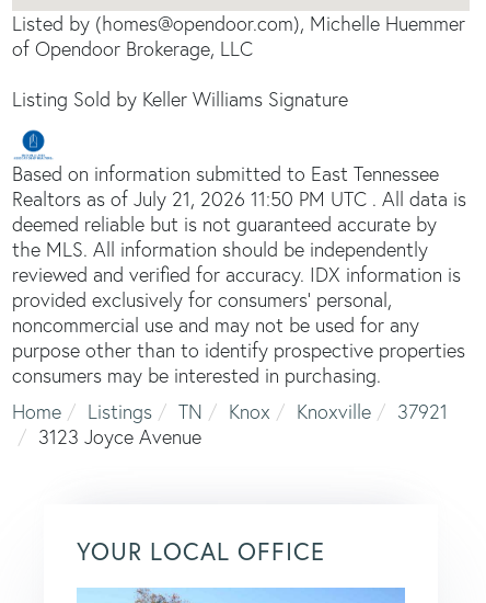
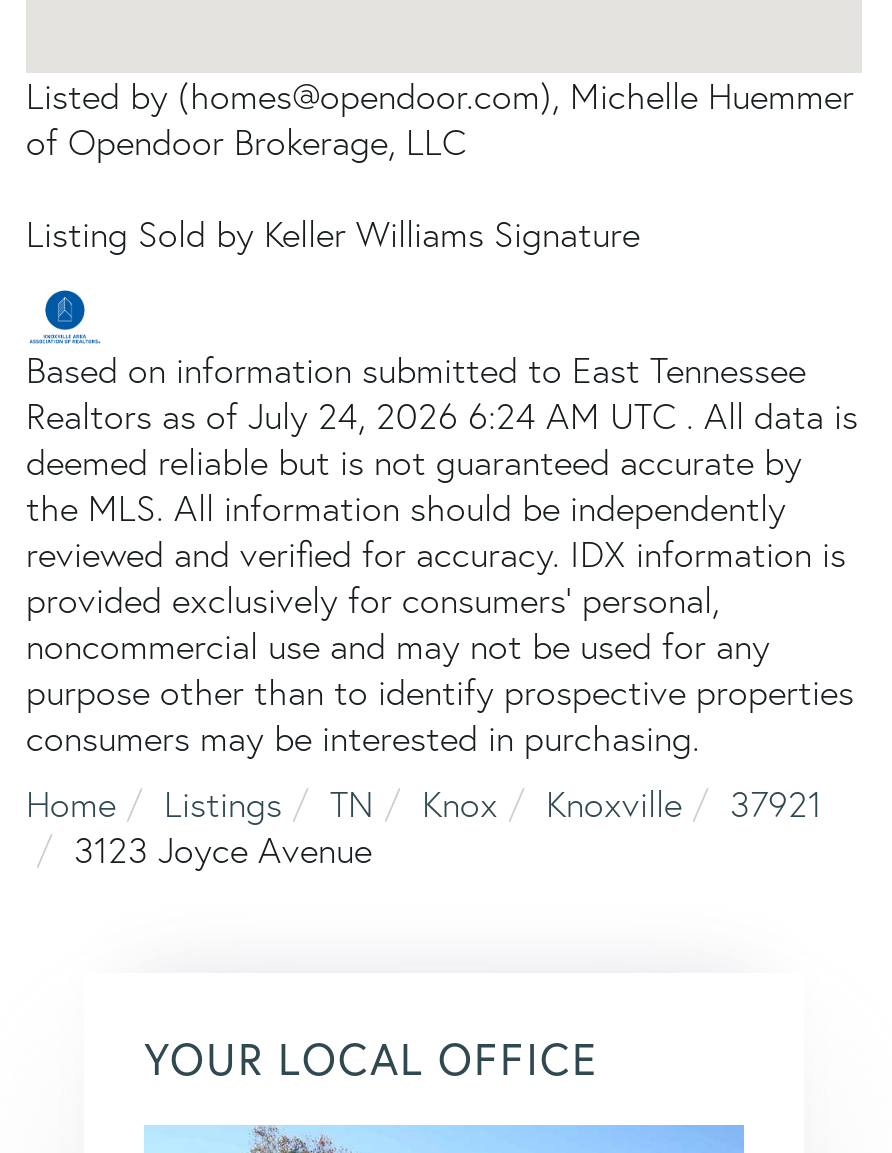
[12,186,466,211] Realtors as of July 21, 2026 11:50 PM UTC . All data is -> [26,392,858,438] Realtors as of July 24, 2026 6:24 AM UTC . All data is

